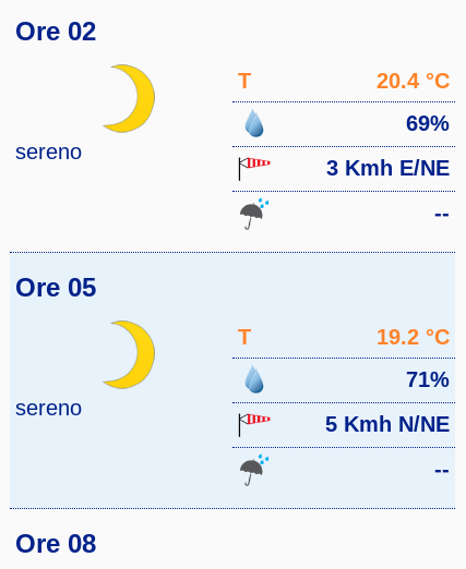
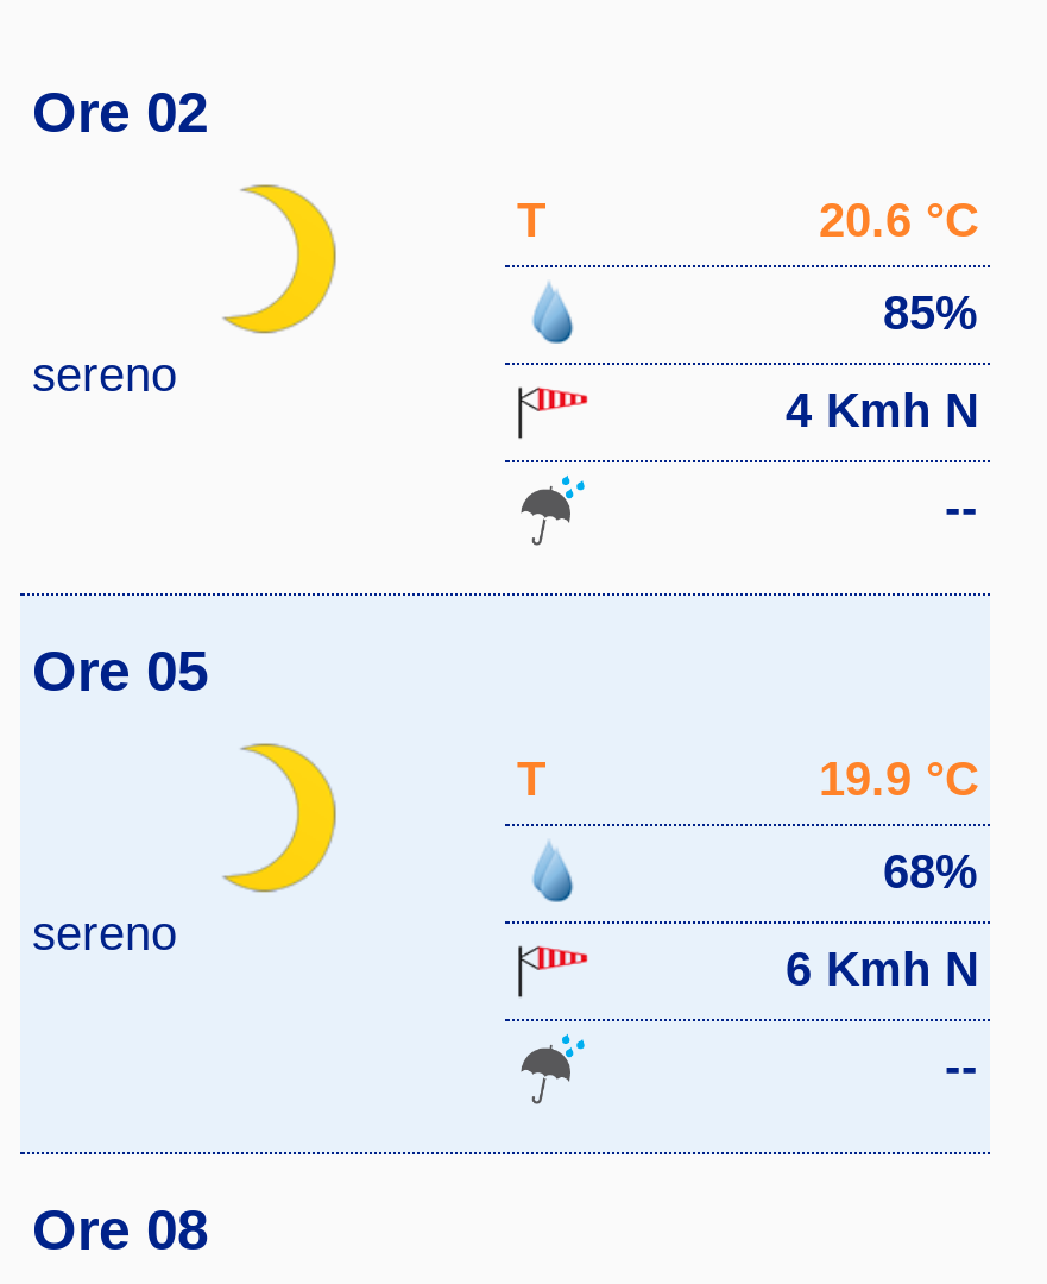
[377,69,450,93] 20.4 °C -> [819,194,978,246] 20.6 °C
[406,111,450,135] 69% -> [883,287,978,339] 85%
[326,156,450,180] 3 Kmh E/NE -> [786,384,978,436] 4 Kmh N
[377,325,450,349] 19.2 °C -> [819,753,978,805] 19.9 °C
[406,367,450,391] 71% -> [883,845,978,898] 68%
[325,412,450,436] 5 Kmh N/NE -> [786,943,978,995] 6 Kmh N

